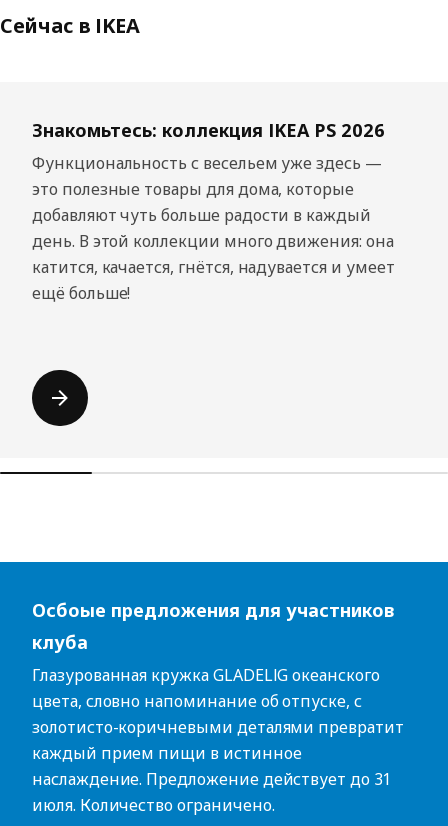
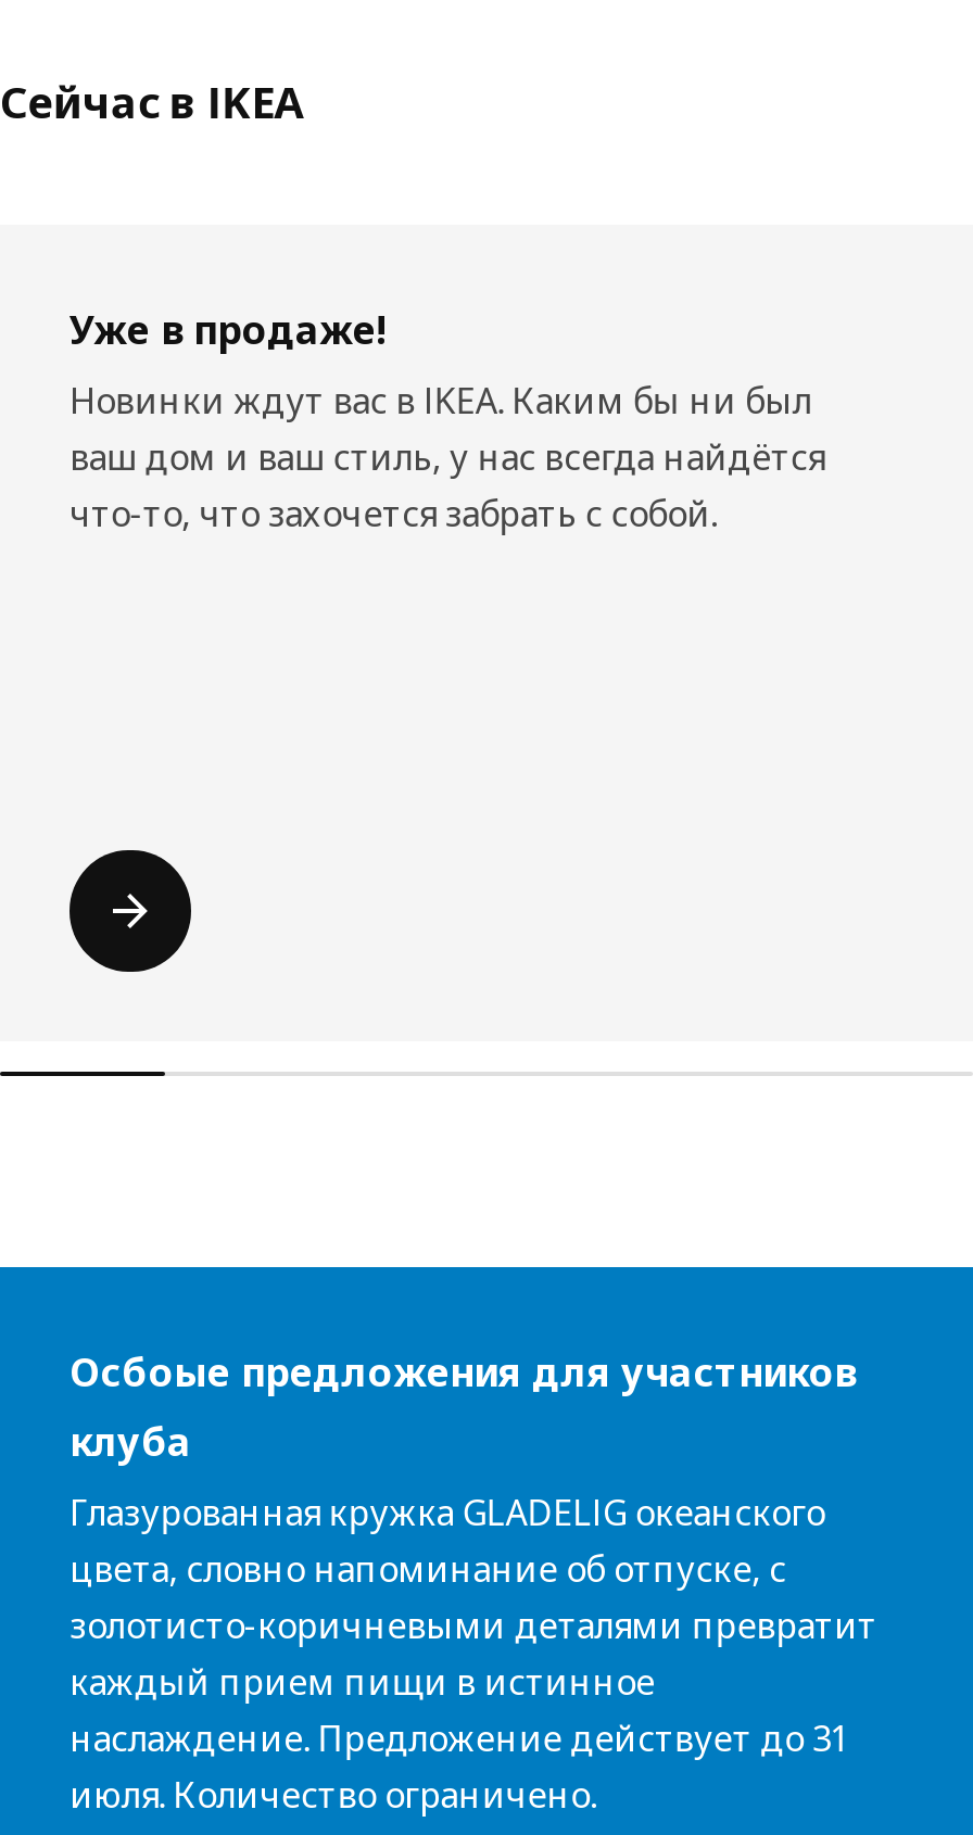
[32,118,395,304] Знакомьтесь: коллекция IKEA PS 2026 | Функциональность с весельем уже здесь — | это полезные товары для дома, которые | добавляют чуть больше радости в каждый | день. В этой коллекции много движения: она | катится, качается, гнётся, надувается и умеет | ещё больше! -> [69,303,825,537] Уже в продаже! | Новинки ждут вас в IKEA. Каким бы ни был | ваш дом и ваш стиль, у нас всегда найдётся | что-то, что захочется забрать с собой.

